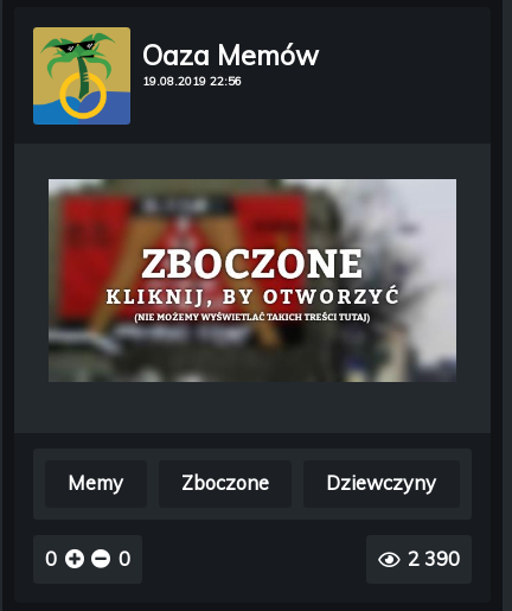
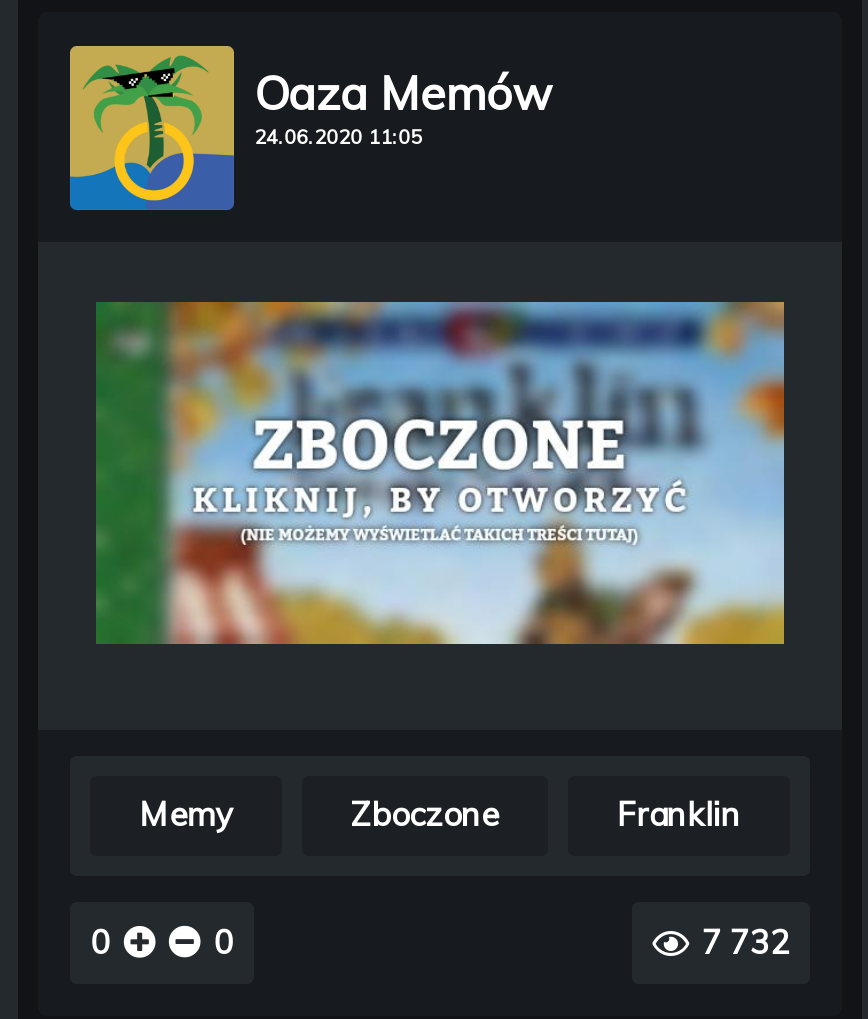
[142,74,242,88] 19.08.2019 22:56 -> [254,125,422,149] 24.06.2020 11:05
[47,178,457,383] [image] -> [96,300,786,646] [image]
[327,471,437,495] Dziewczyny -> [617,795,741,835] Franklin
[408,547,460,571] 2 390 -> [702,922,790,962] 7 732

